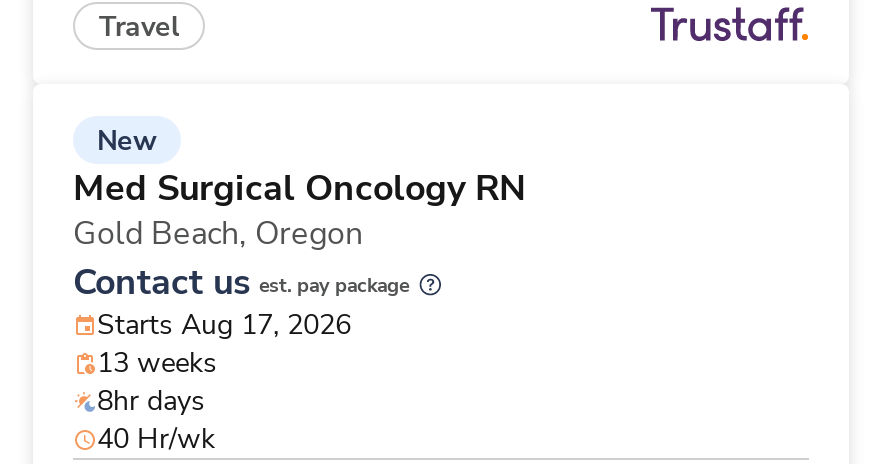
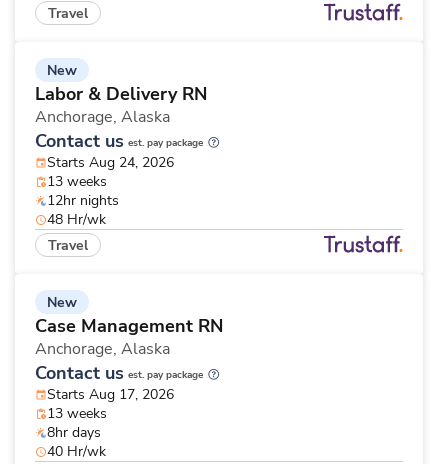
[73,164,525,256] Med Surgical Oncology RN | Gold Beach, Oregon -> [35,82,223,360] Labor & Delivery RN | Anchorage, Alaska | Contact us est. pay package | Starts Aug 24, 2026 | 13 weeks | 12hr nights | 48 Hr/wk | Travel | New | Case Management RN | Anchorage, Alaska

